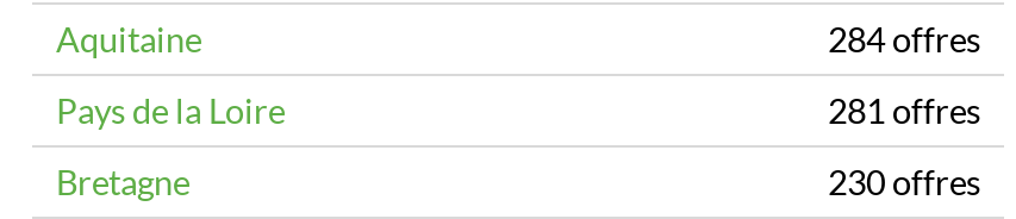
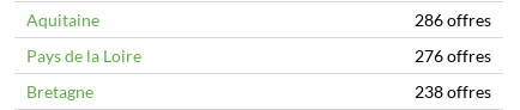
[828,19,980,60] 284 offres -> [415,10,491,30] 286 offres
[828,90,980,131] 281 offres -> [415,45,491,66] 276 offres
[828,162,980,202] 230 offres -> [415,81,491,102] 238 offres

